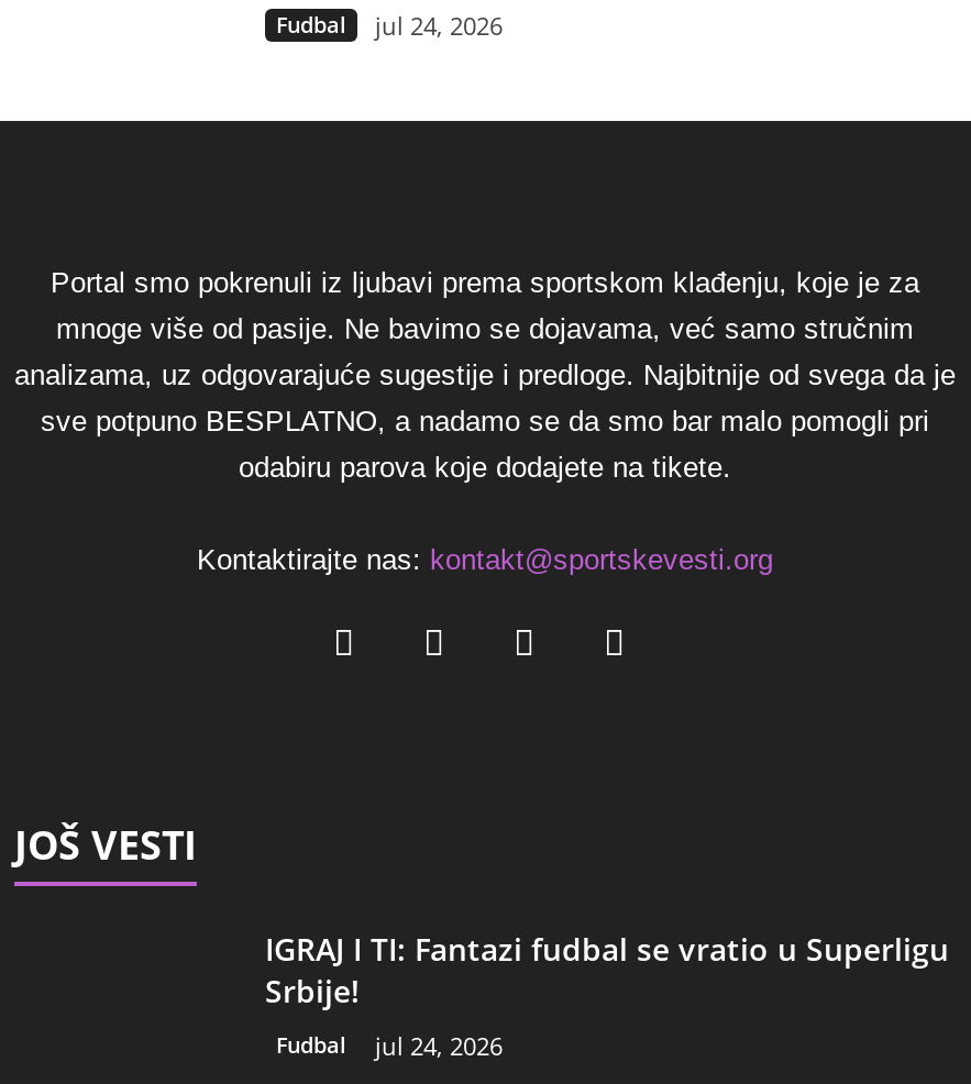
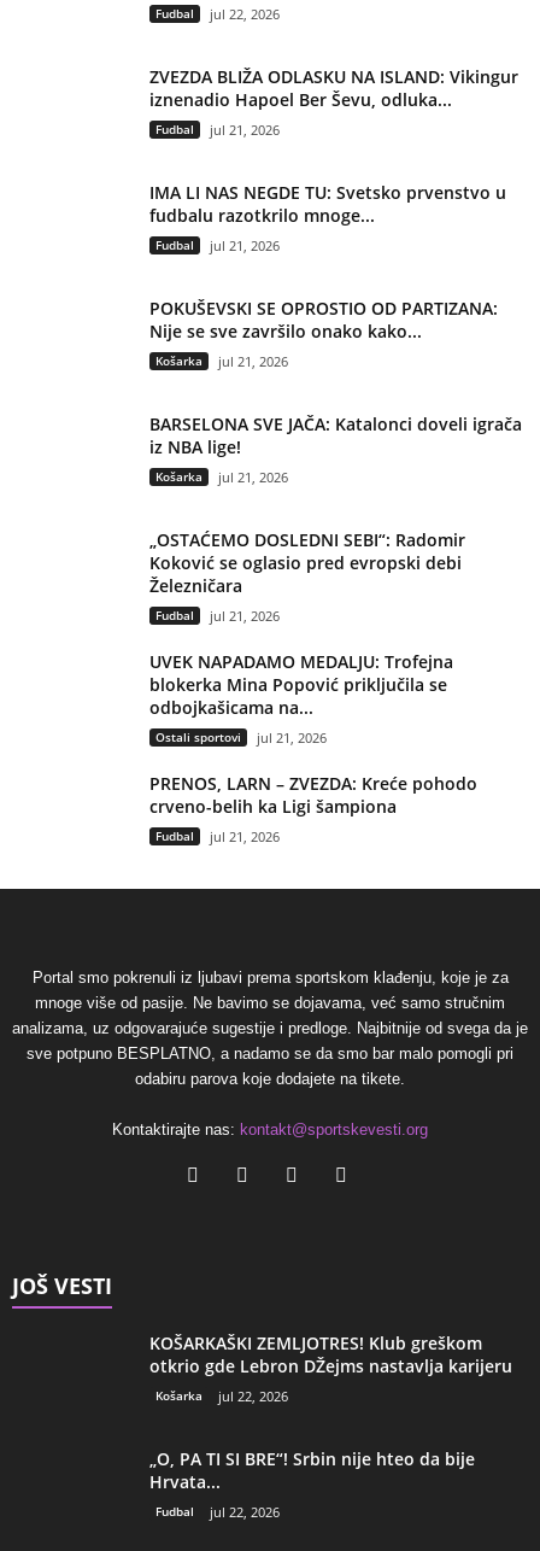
[375,9,503,42] jul 24, 2026 -> [149,5,522,845] jul 22, 2026 | ZVEZDA BLIŽA ODLASKU NA ISLAND: Vikingur | iznenadio Hapoel Ber Ševu, odluka... | Fudbal | jul 21, 2026 | IMA LI NAS NEGDE TU: Svetsko prvenstvo u | fudbalu razotkrilo mnoge... | Fudbal | jul 21, 2026 | POKUŠEVSKI SE OPROSTIO OD PARTIZANA: | Nije se sve završilo onako kako... | Košarka | jul 21, 2026 | BARSELONA SVE JAČA: Katalonci doveli igrača | iz NBA lige! | Košarka | jul 21, 2026 | „OSTAĆEMO DOSLEDNI SEBI“: Radomir | Koković se oglasio pred evropski debi | Železničara | Fudbal | jul 21, 2026 | UVEK NAPADAMO MEDALJU: Trofejna | blokerka Mina Popović priključila se | odbojkašicama na... | Ostali sportovi | jul 21, 2026 | PRENOS, LARN – ZVEZDA: Kreće pohodo | crveno-belih ka Ligi šampiona | Fudbal | jul 21, 2026
[265,928,949,1011] IGRAJ I TI: Fantazi fudbal se vratio u Superligu | Srbije! -> [149,1331,512,1493] KOŠARKAŠKI ZEMLJOTRES! Klub greškom | otkrio gde Lebron DŽejms nastavlja karijeru | Košarka | jul 22, 2026 | „O, PA TI SI BRE“! Srbin nije hteo da bije | Hrvata...
[276,1029,503,1062] Fudbal jul 24, 2026 -> [155,1503,280,1521] Fudbal jul 22, 2026

